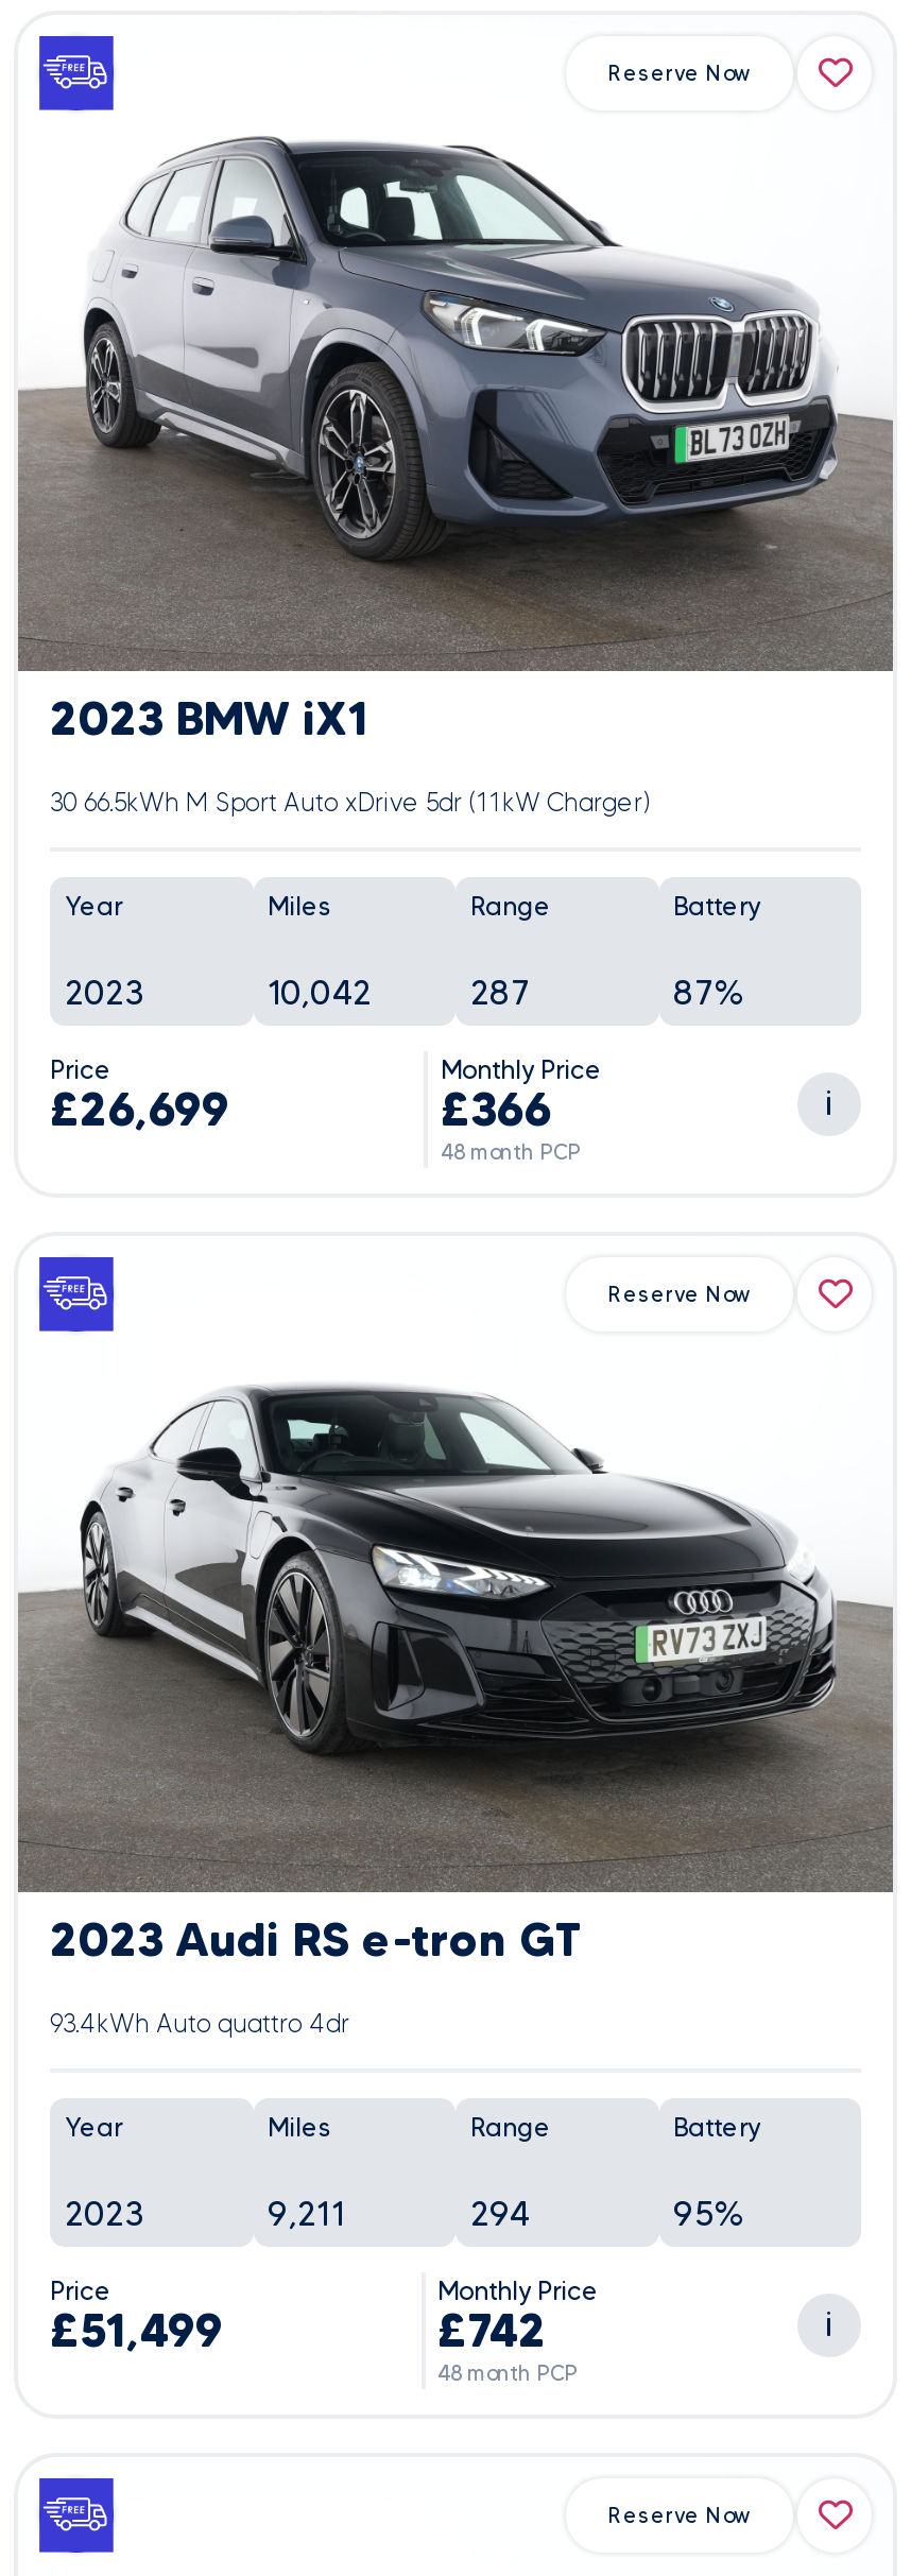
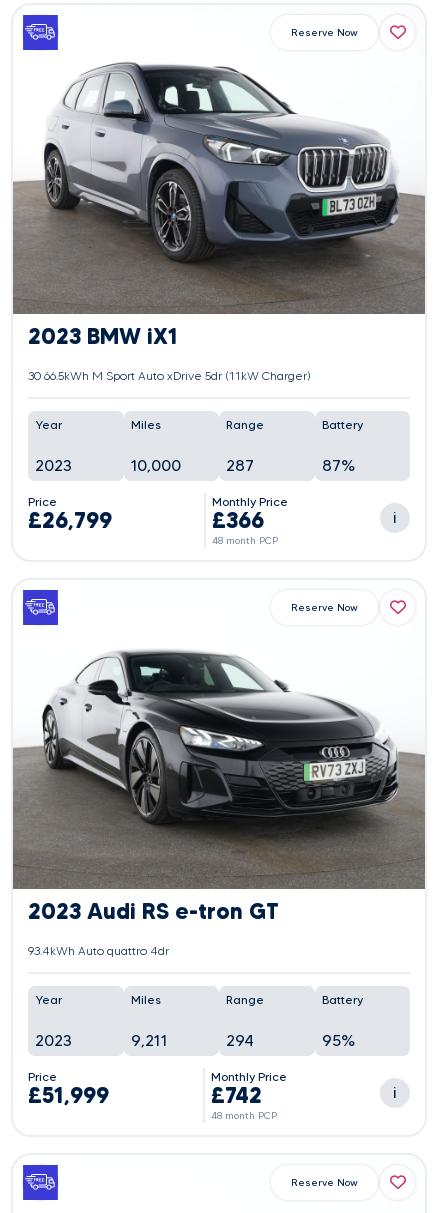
[268,972,372,1013] 10,042 -> [130,456,180,475] 10,000
[50,1081,228,1138] £26,699 -> [28,507,112,534] £26,799
[50,2301,222,2359] £51,499 -> [28,1082,109,1109] £51,999

